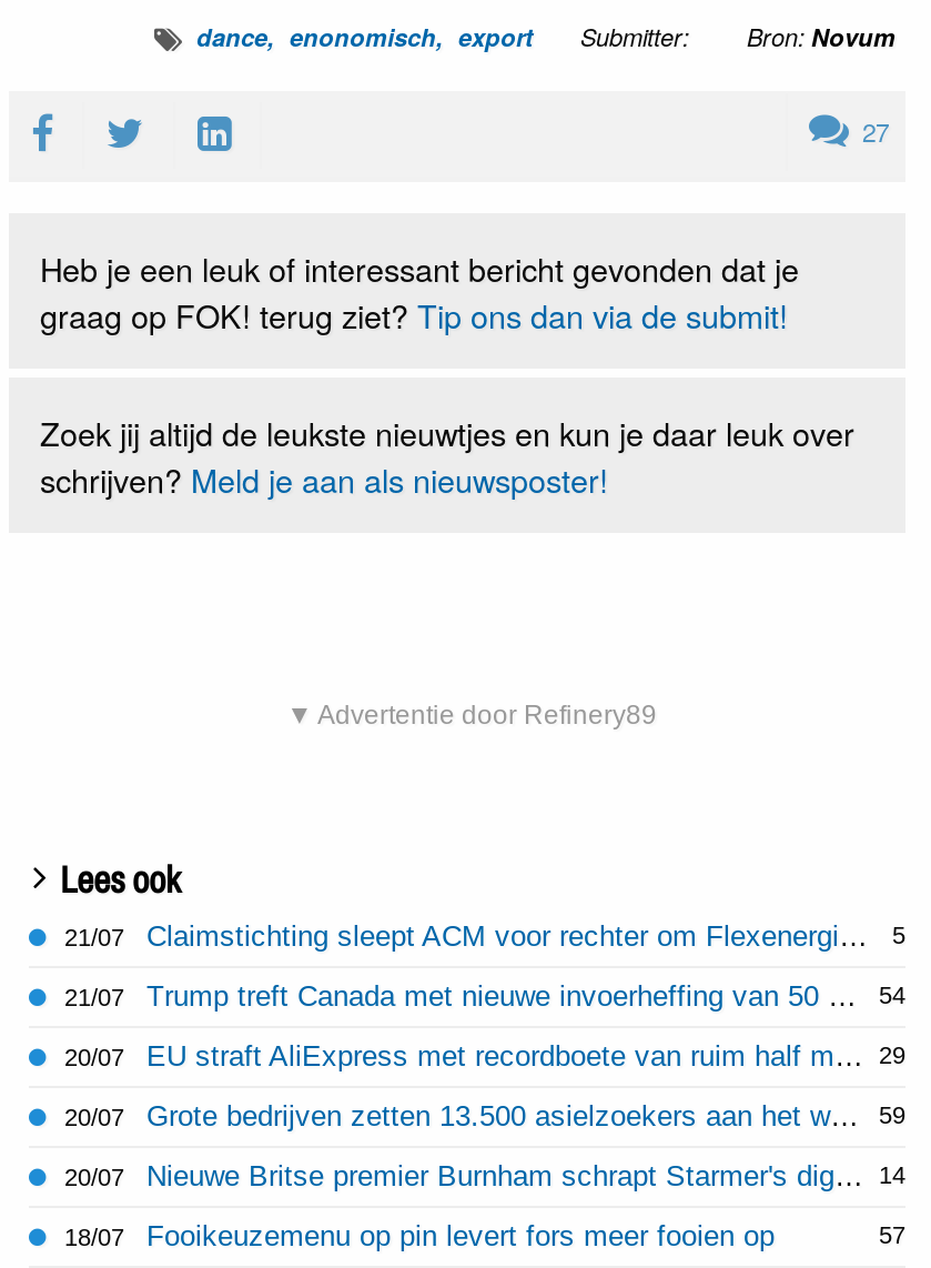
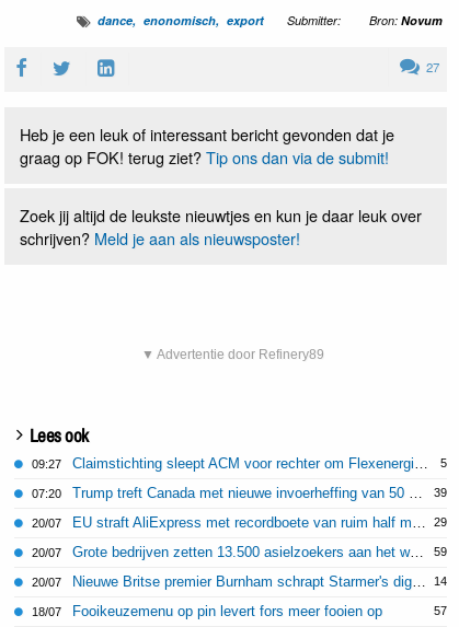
[64,924,124,951] 21/07 -> [32,458,61,471] 09:27
[64,984,124,1011] 21/07 -> [32,487,61,500] 07:20
[879,982,905,1008] 54 -> [434,486,447,499] 39

